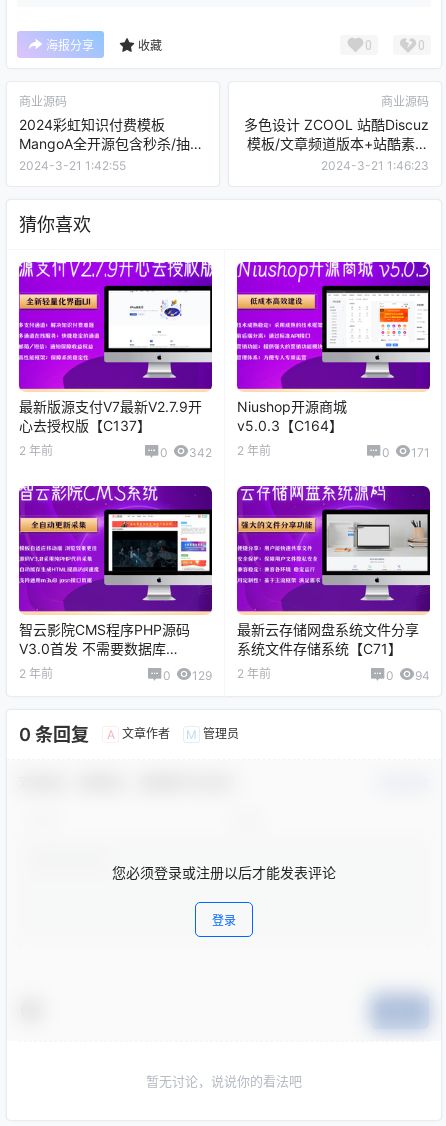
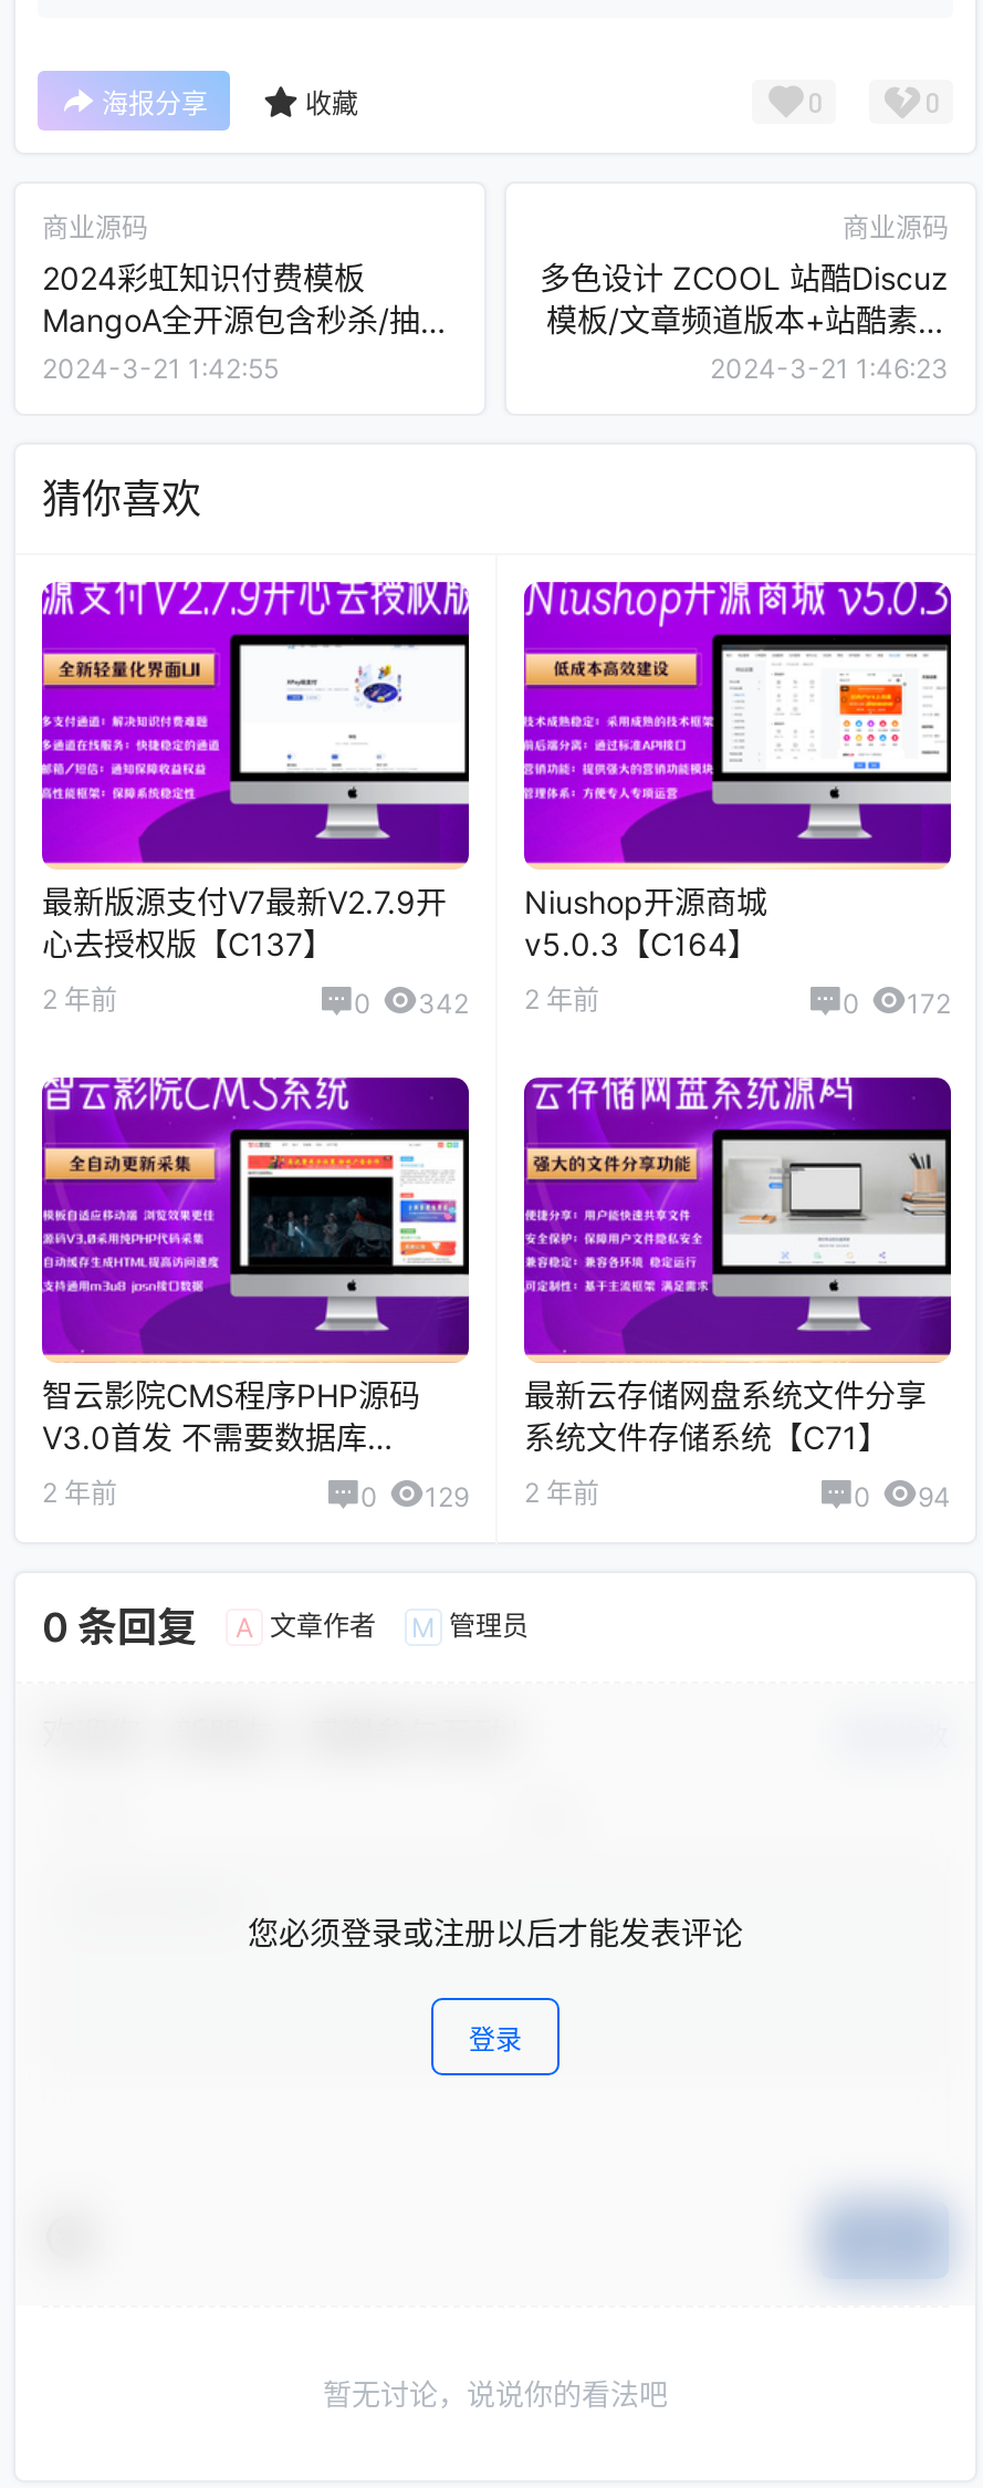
[411,445,430,460] 171 -> [907,986,951,1019] 172

